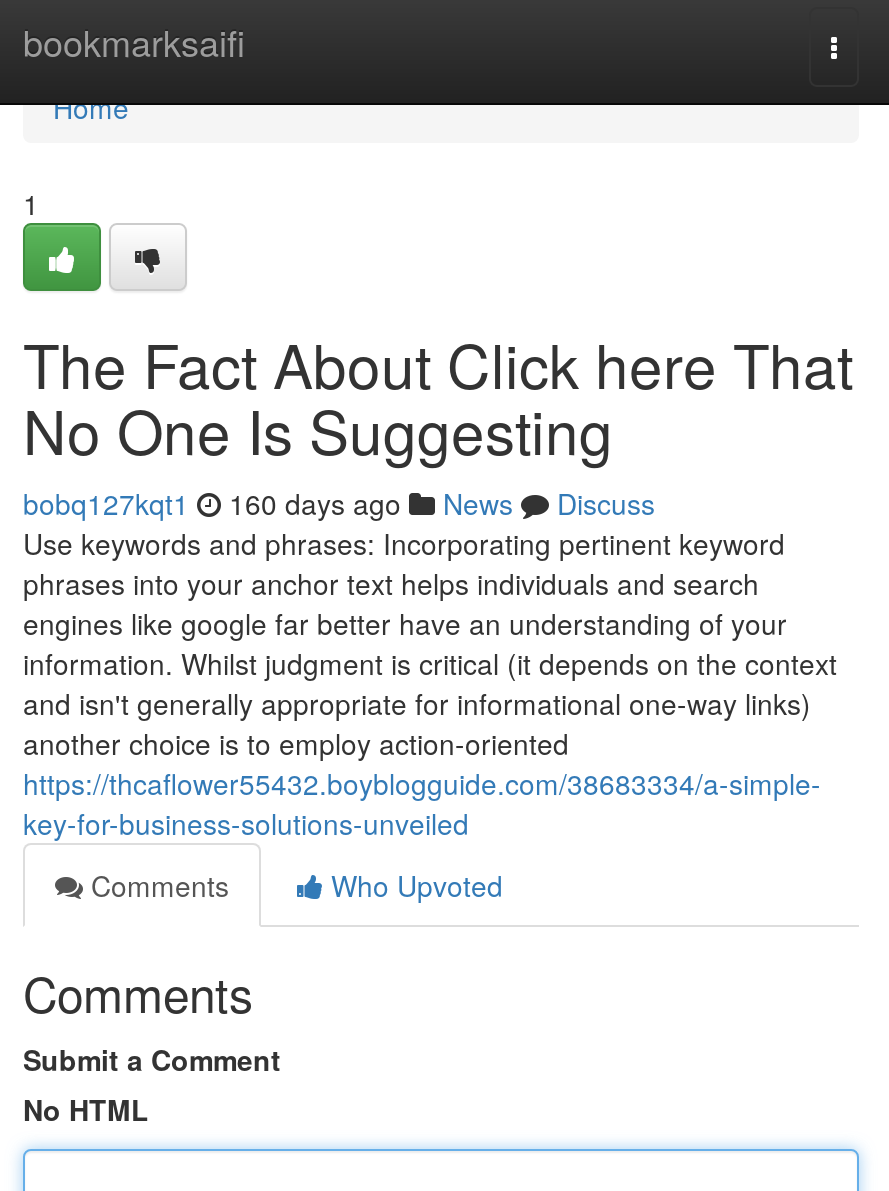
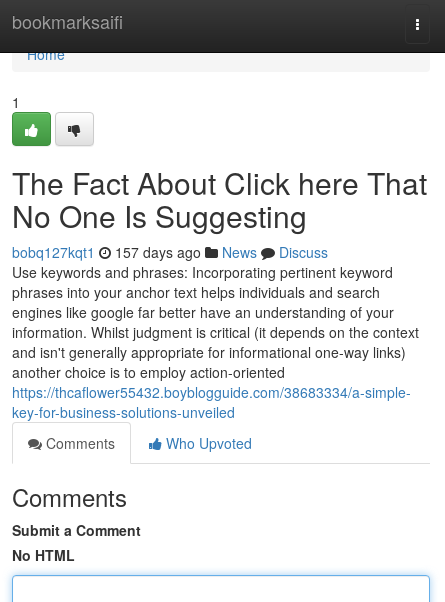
[23,483,655,523] bobq127kqt1 160 days ago News Discuss -> [12,242,328,262] bobq127kqt1 157 days ago News Discuss

